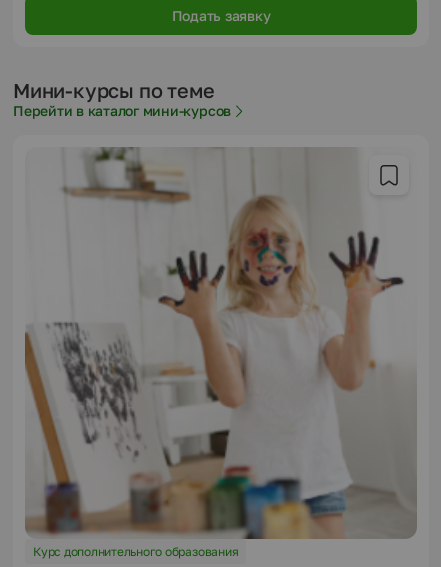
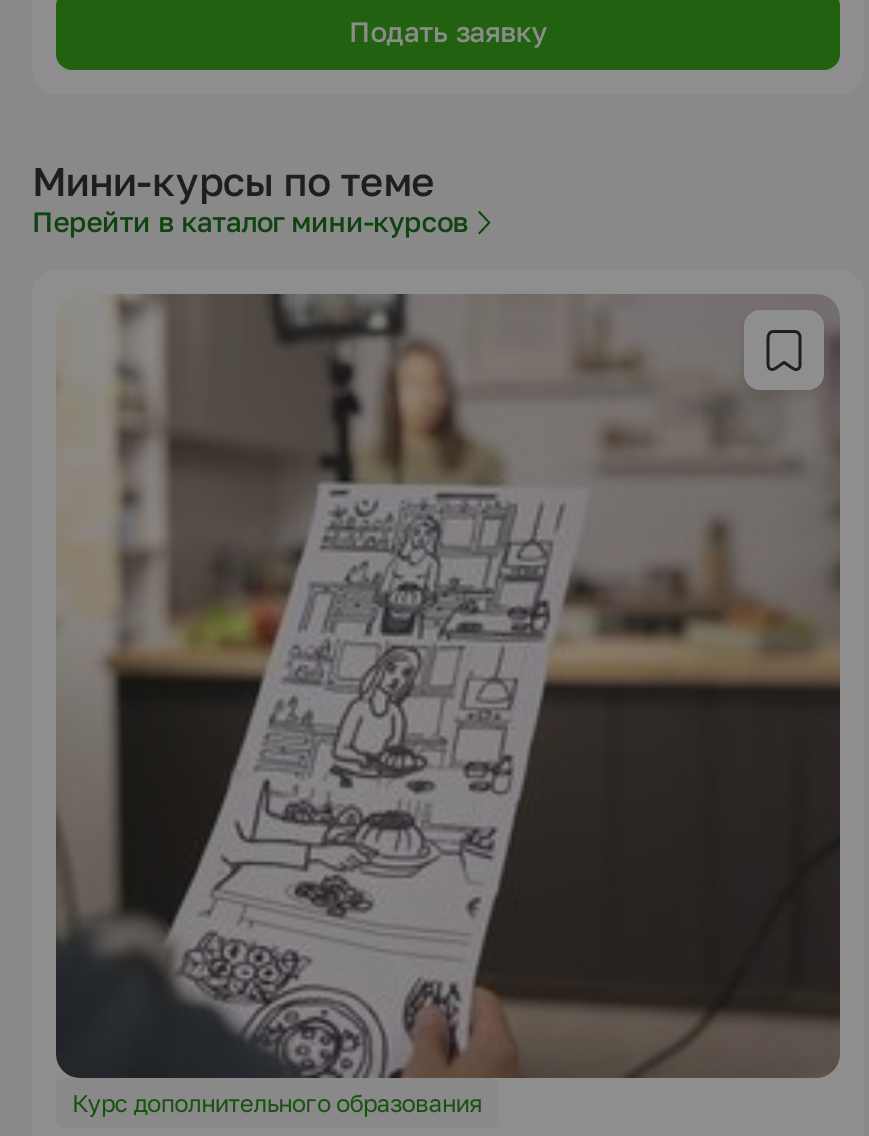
[25,148,417,539] [image] -> [54,294,842,1080] [image]

